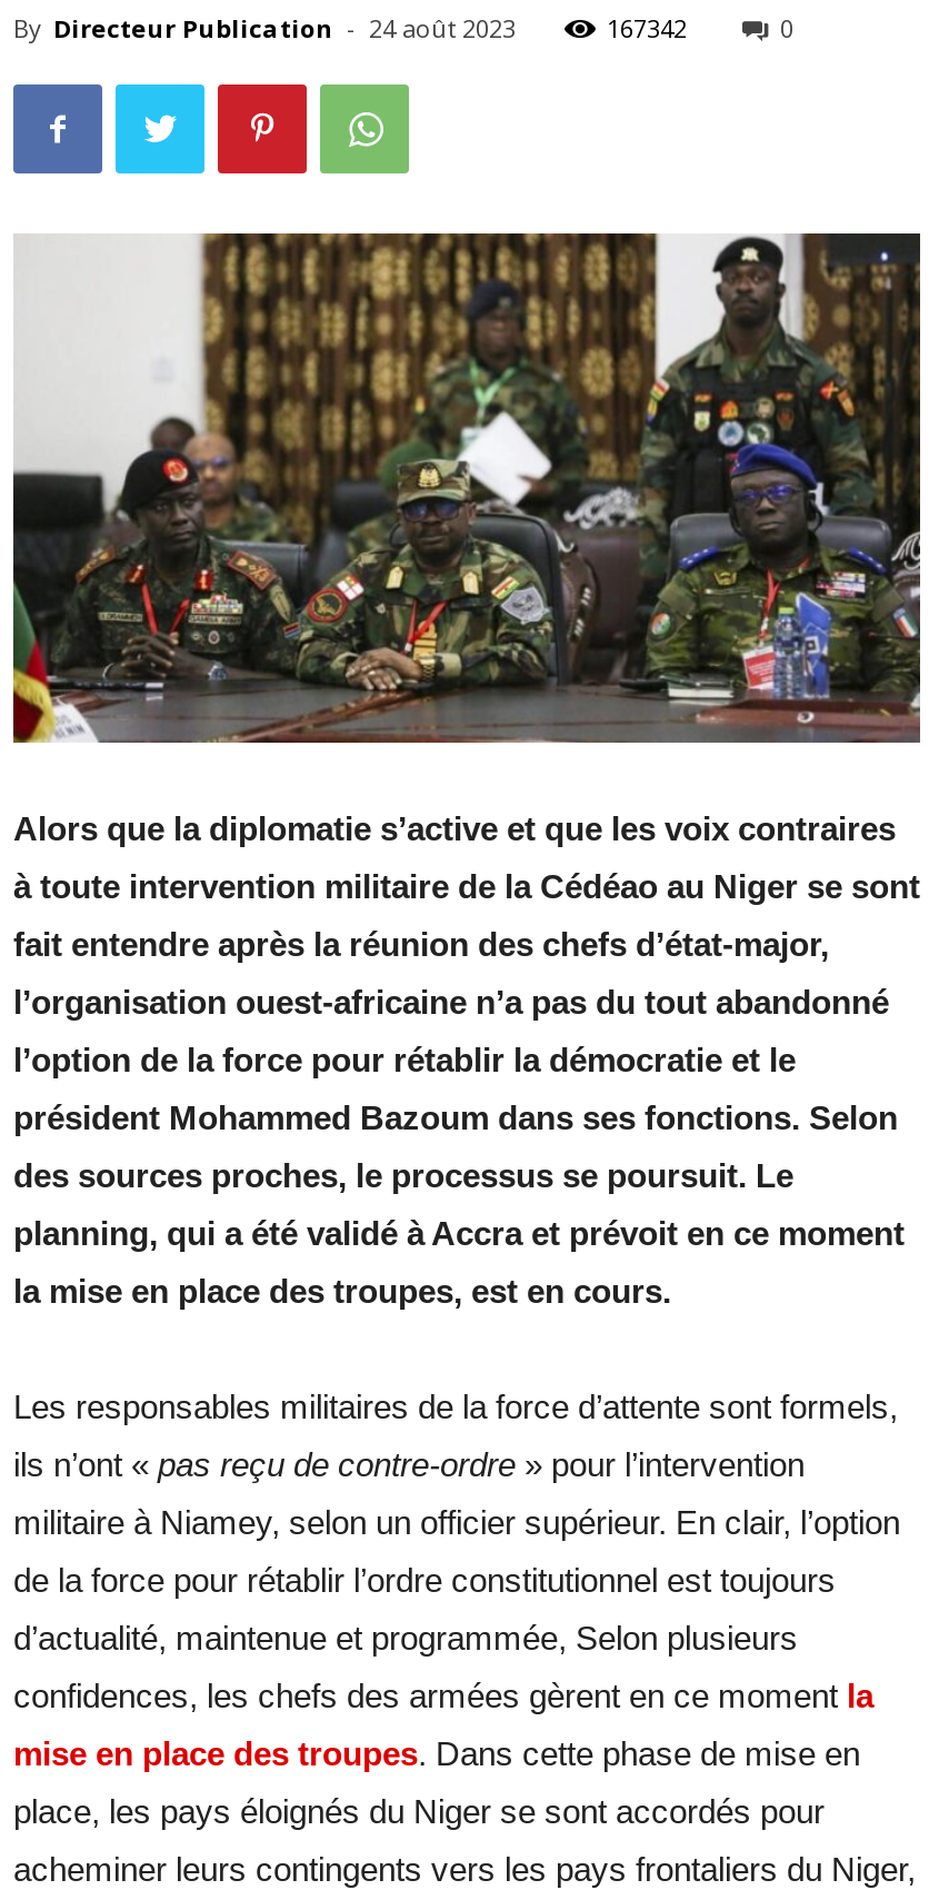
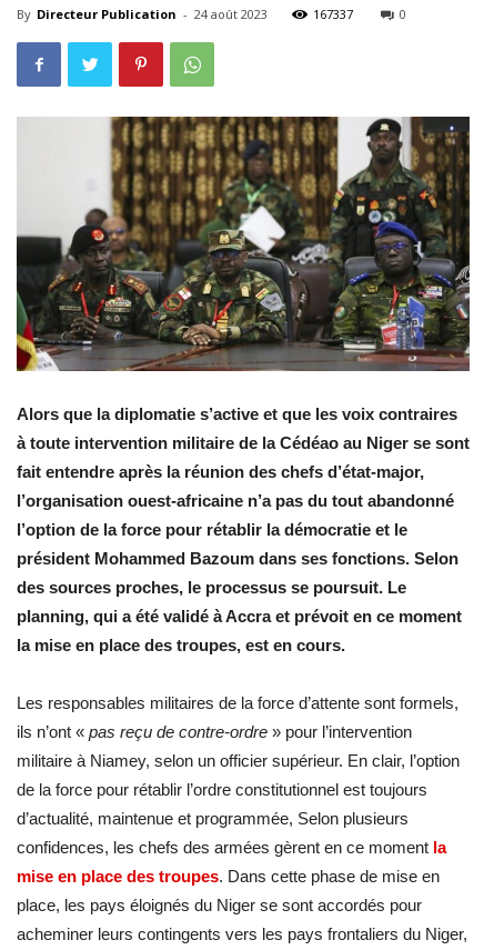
[607,11,687,44] 167342 -> [313,6,353,22] 167337

